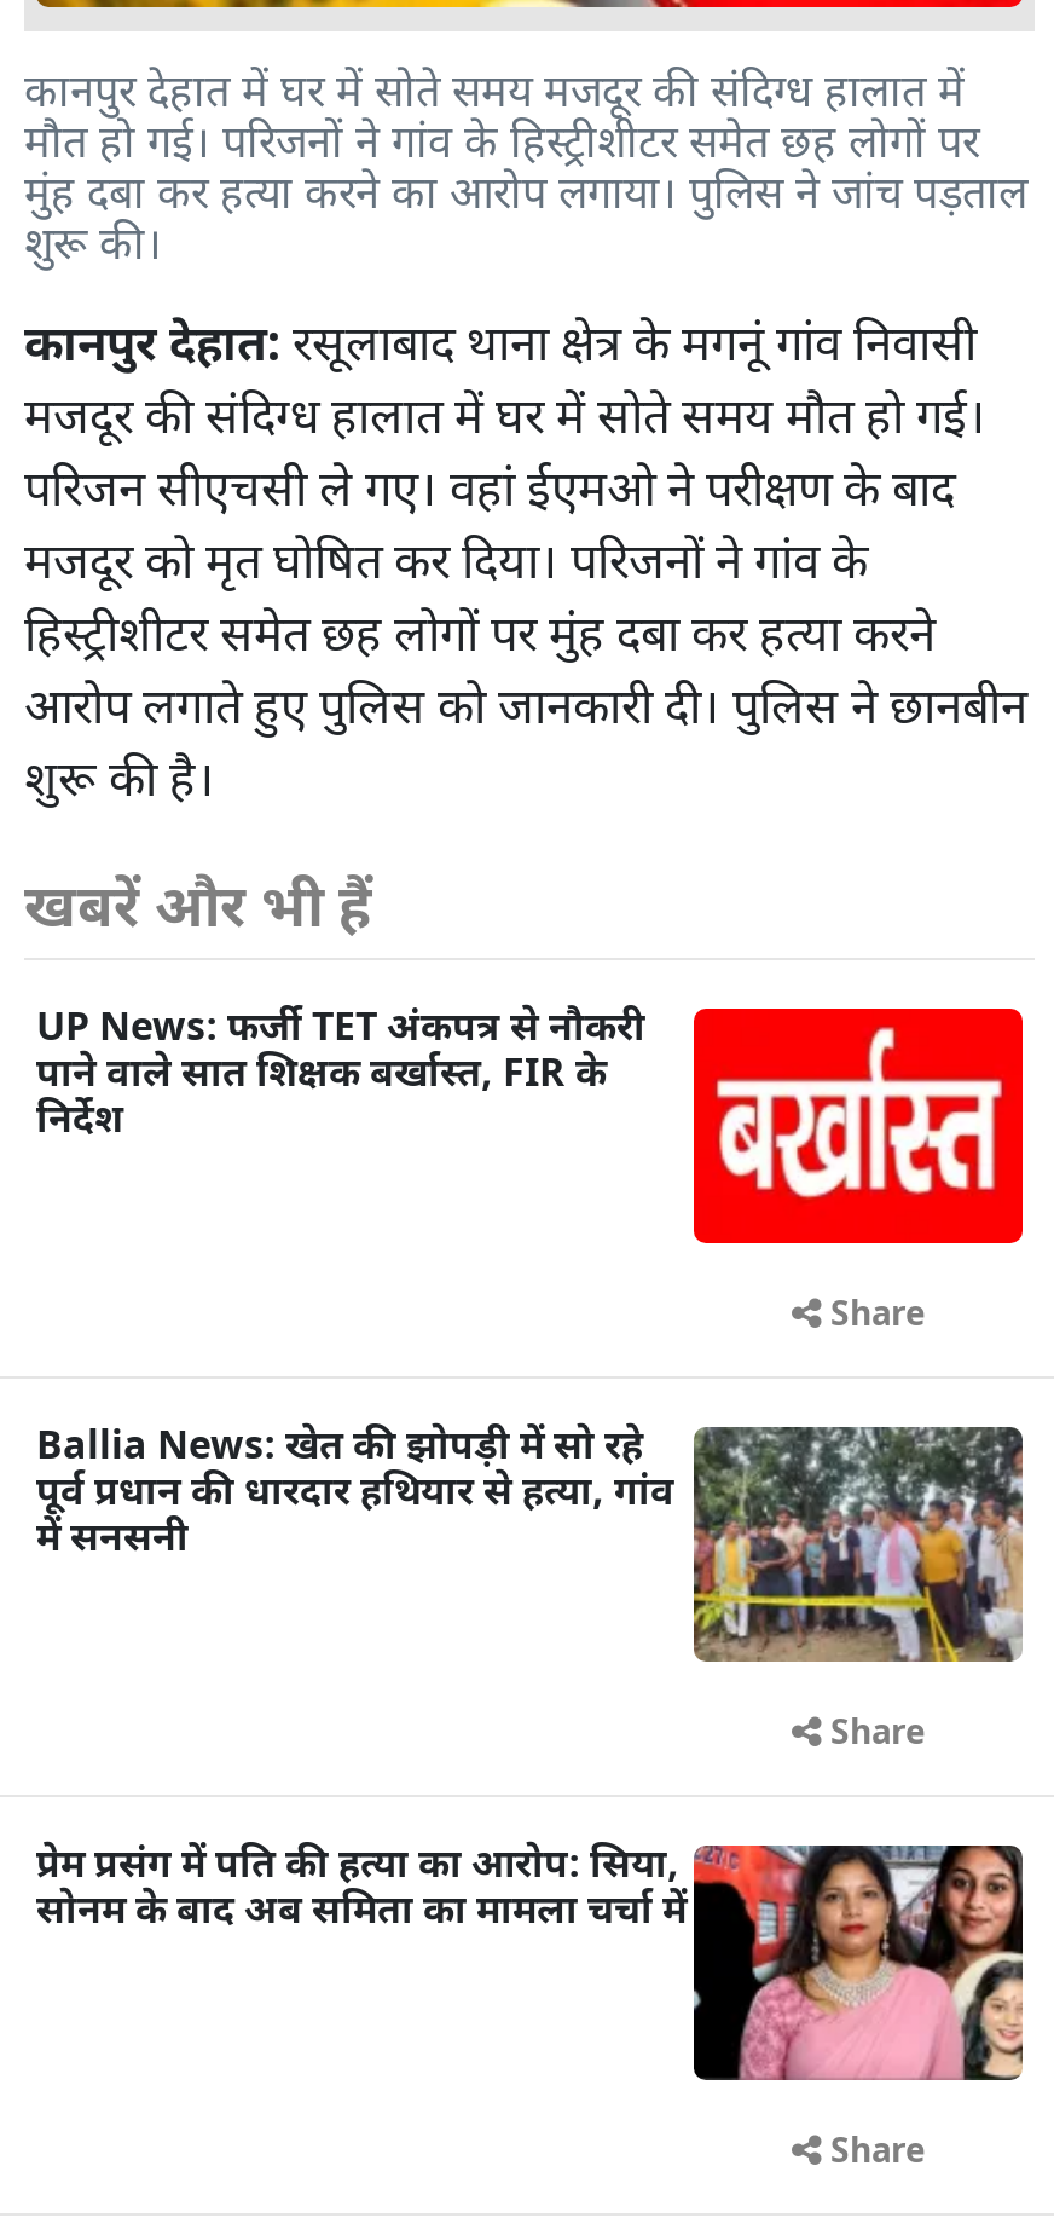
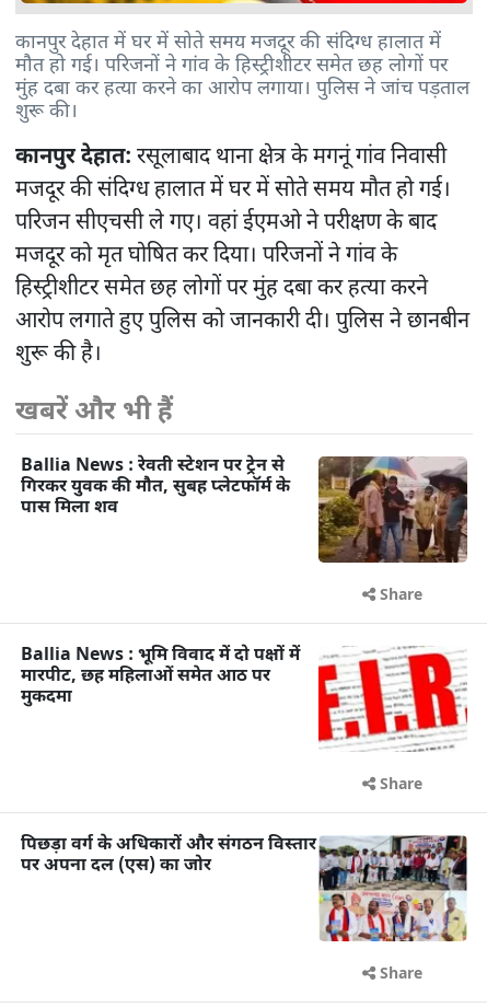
[36,1005,1025,1246] [image] | UP News: फर्जी TET अंकपत्र से नौकरी | पाने वाले सात शिक्षक बर्खास्त, FIR के | निर्देश -> [21,455,468,564] [image] | Ballia News : रेवती स्टेशन पर ट्रेन से | गिरकर युवक की मौत, सुबह प्लेटफॉर्म के | पास मिला शव
[36,1424,1025,1664] [image] | Ballia News: खेत की झोपड़ी में सो रहे | पूर्व प्रधान की धारदार हथियार से हत्या, गांव | में सनसनी -> [21,644,468,752] [image] | Ballia News : भूमि विवाद में दो पक्षों में | मारपीट, छह महिलाओं समेत आठ पर | मुकदमा
[36,1843,1025,2083] [image] | प्रेम प्रसंग में पति की हत्या का आरोप: सिया, | सोनम के बाद अब समिता का मामला चर्चा में -> [21,834,467,942] [image] | पिछड़ा वर्ग के अधिकारों और संगठन विस्तार | पर अपना दल (एस) का जोर

